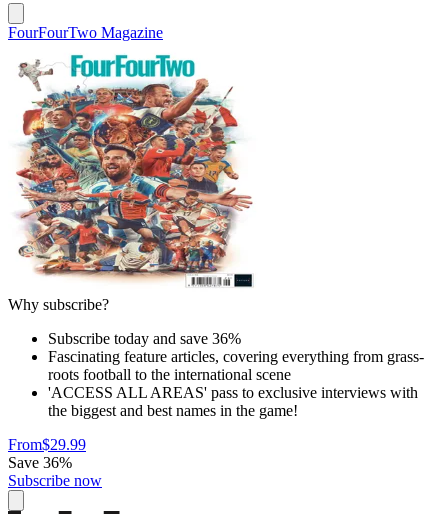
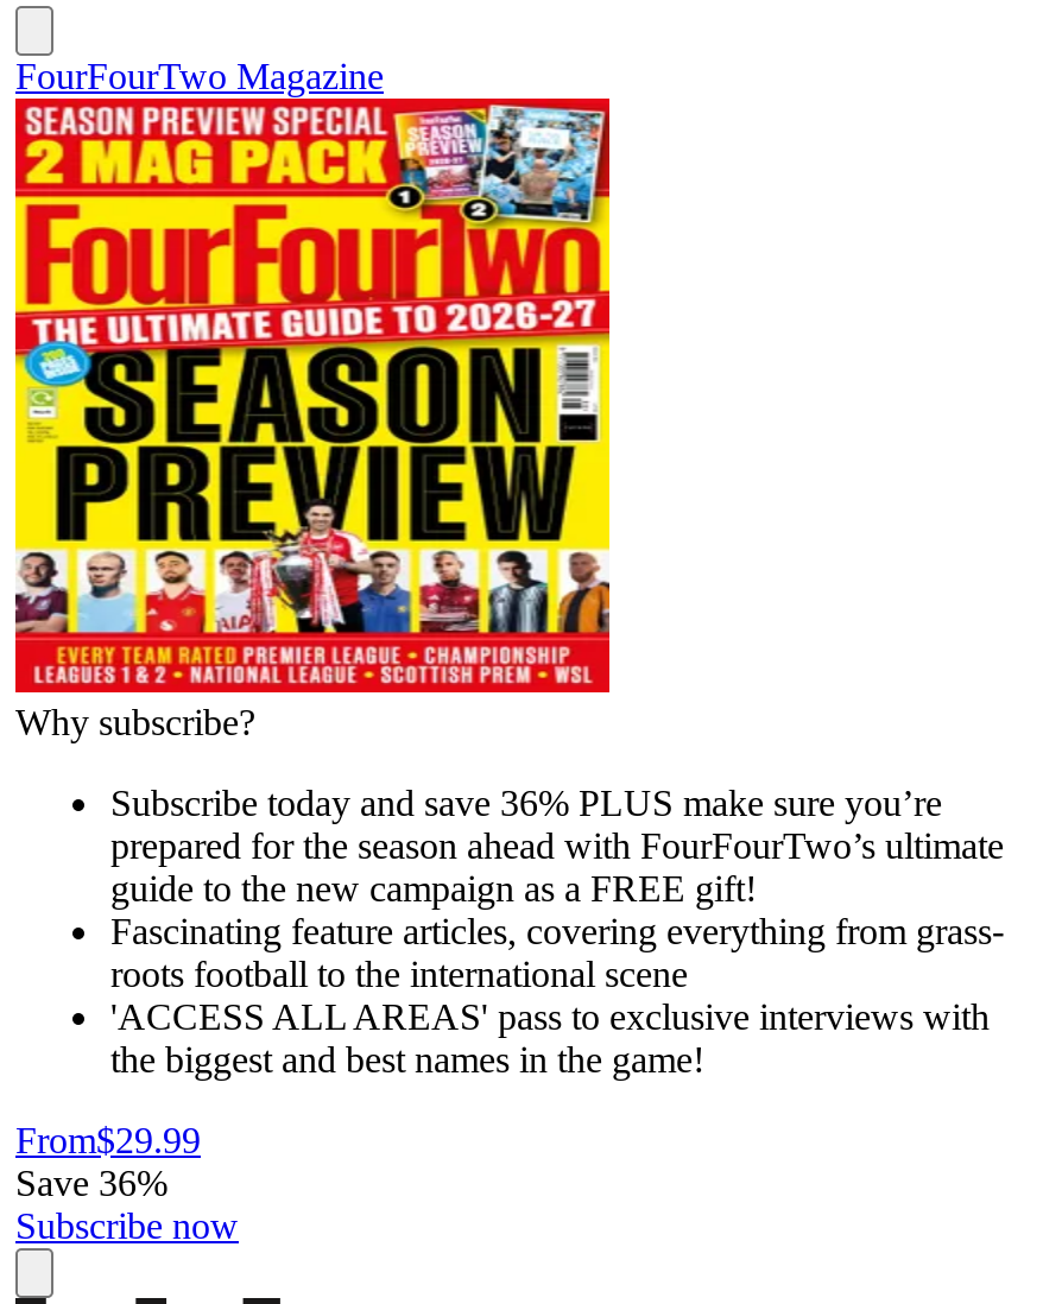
[8,42,258,346] [image] | Subscribe today and save 36% -> [13,96,1004,907] [image] | Subscribe today and save 36% PLUS make sure you’re | prepared for the season ahead with FourFourTwo’s ultimate | guide to the new campaign as a FREE gift!

